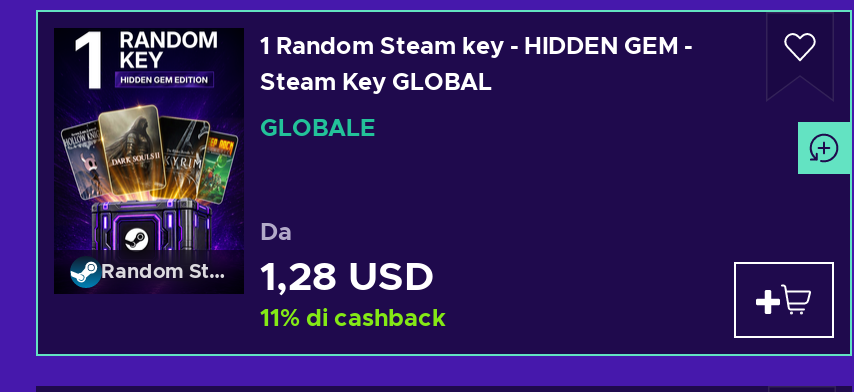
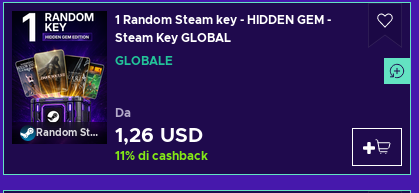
[260,258,434,298] 1,28 USD -> [115,126,203,146] 1,26 USD

